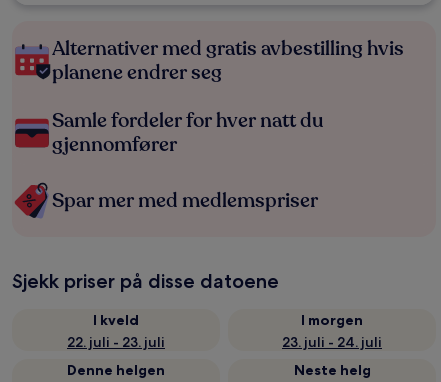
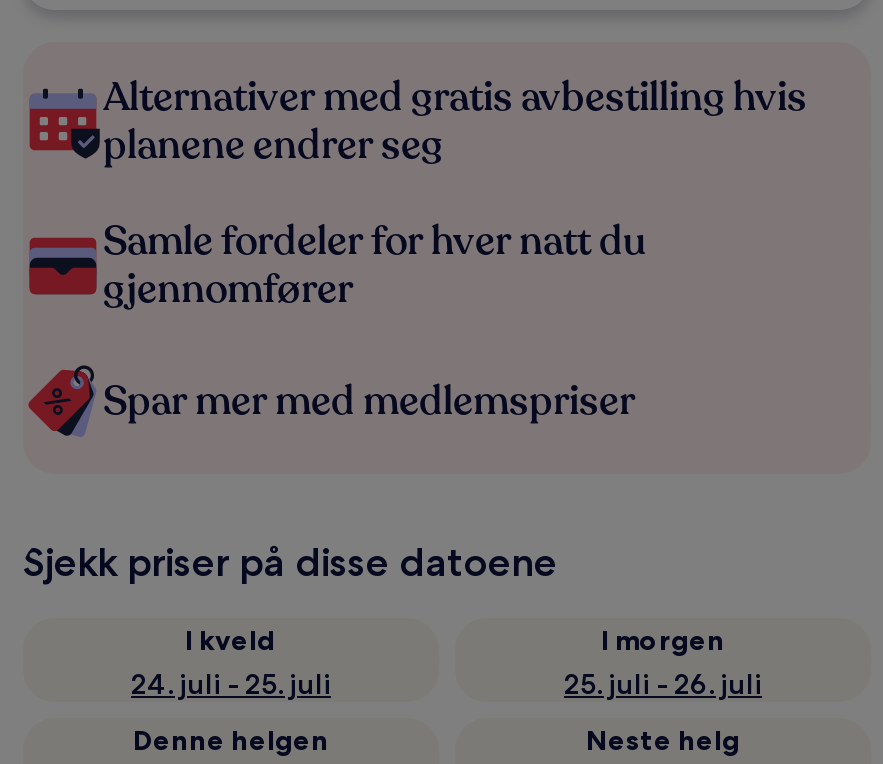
[67,333,165,351] 22. juli - 23. juli -> [131,666,331,702] 24. juli - 25. juli
[282,333,382,351] 23. juli - 24. juli -> [564,666,762,702] 25. juli - 26. juli

